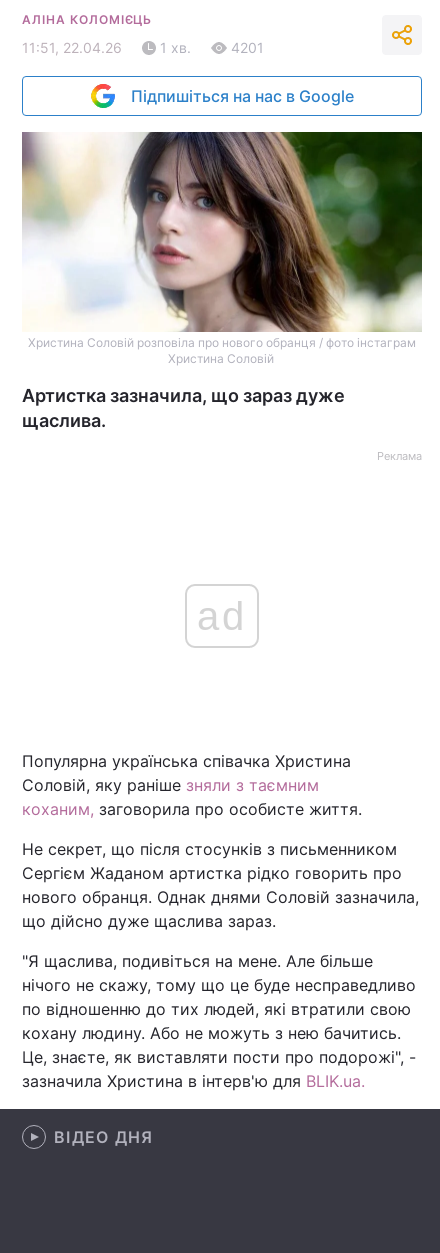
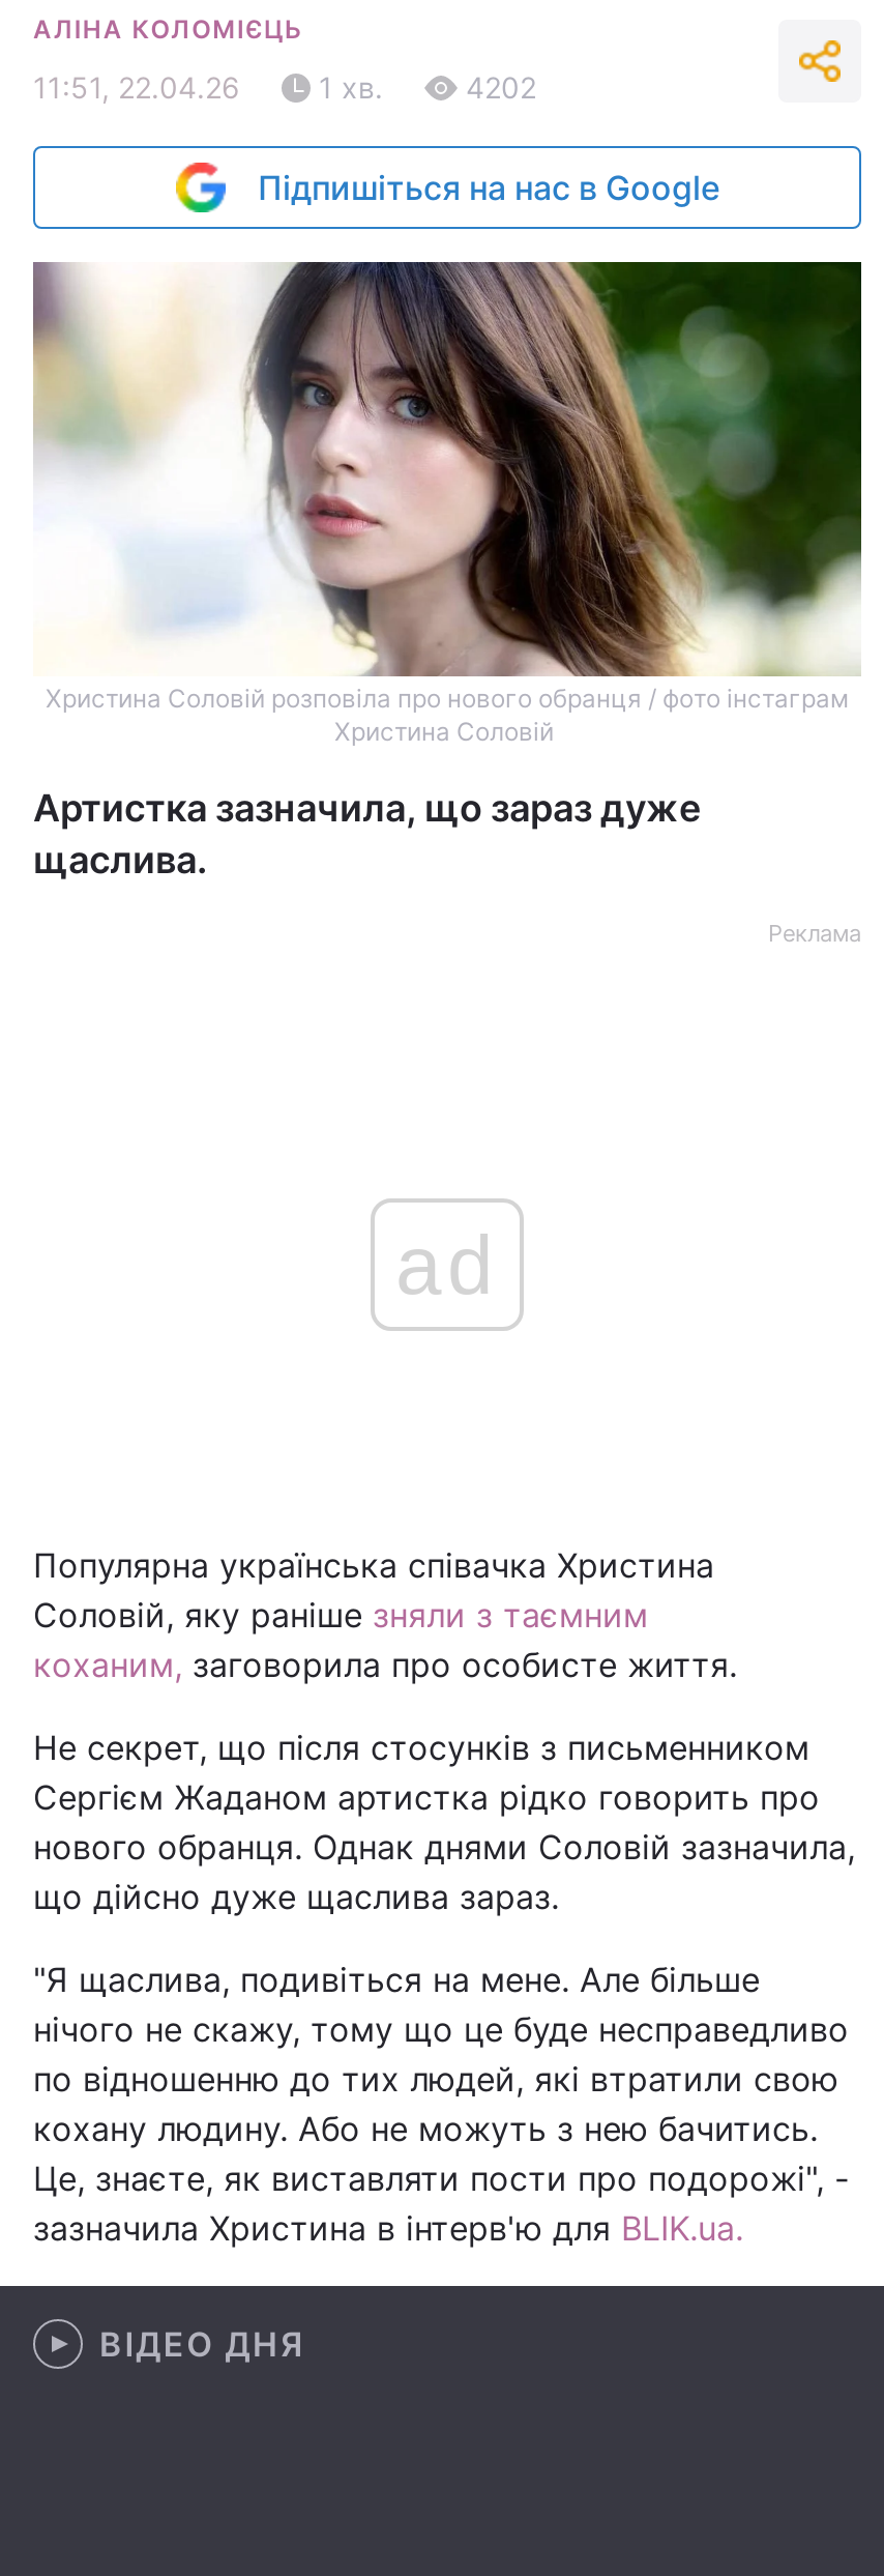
[231,39,264,56] 4201 -> [466,69,536,105] 4202

